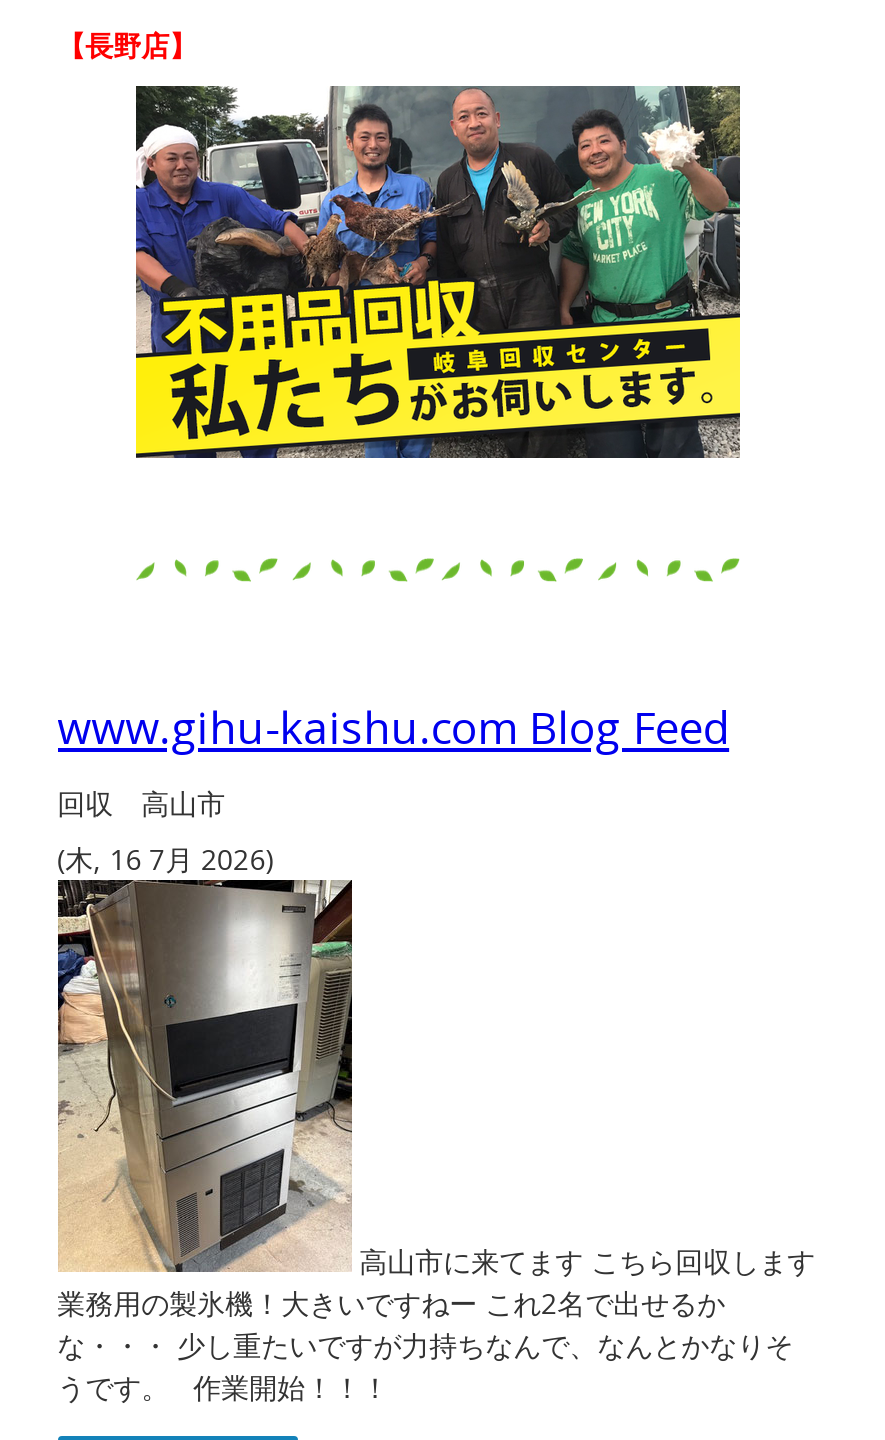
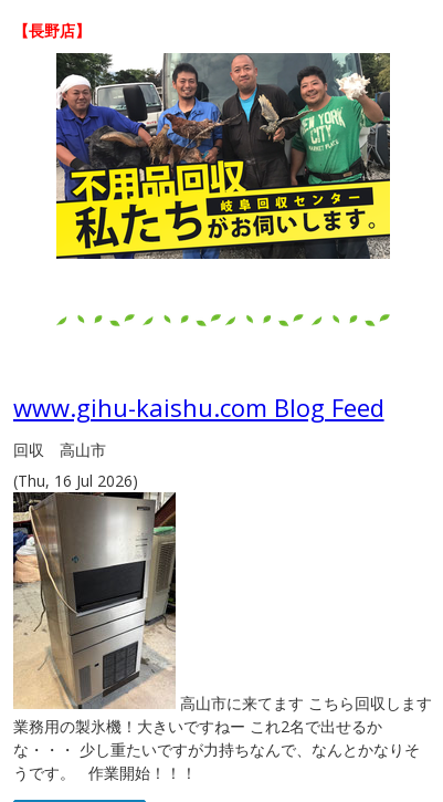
[57,840,275,878] (木, 16 7月 2026) -> [13,470,138,491] (Thu, 16 Jul 2026)

